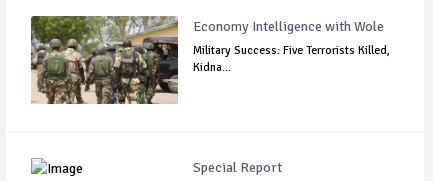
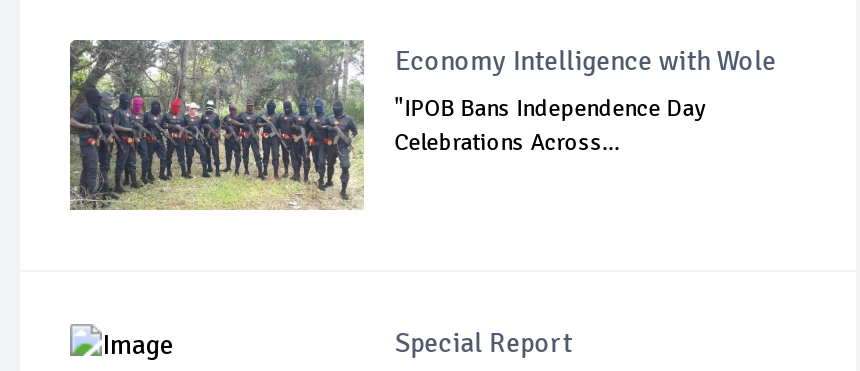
[31,15,390,105] [image] | Military Success: Five Terrorists Killed, | Kidna... -> [68,39,706,217] [image] | "IPOB Bans Independence Day | Celebrations Across...

